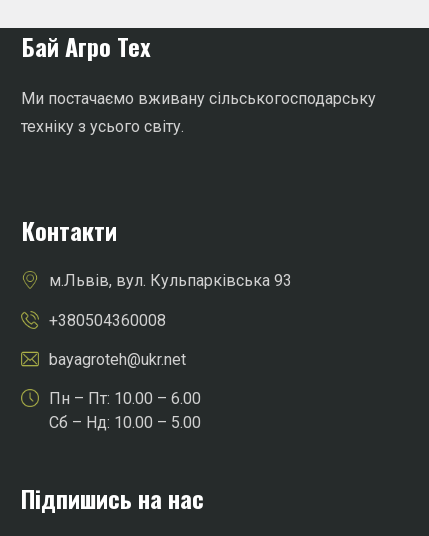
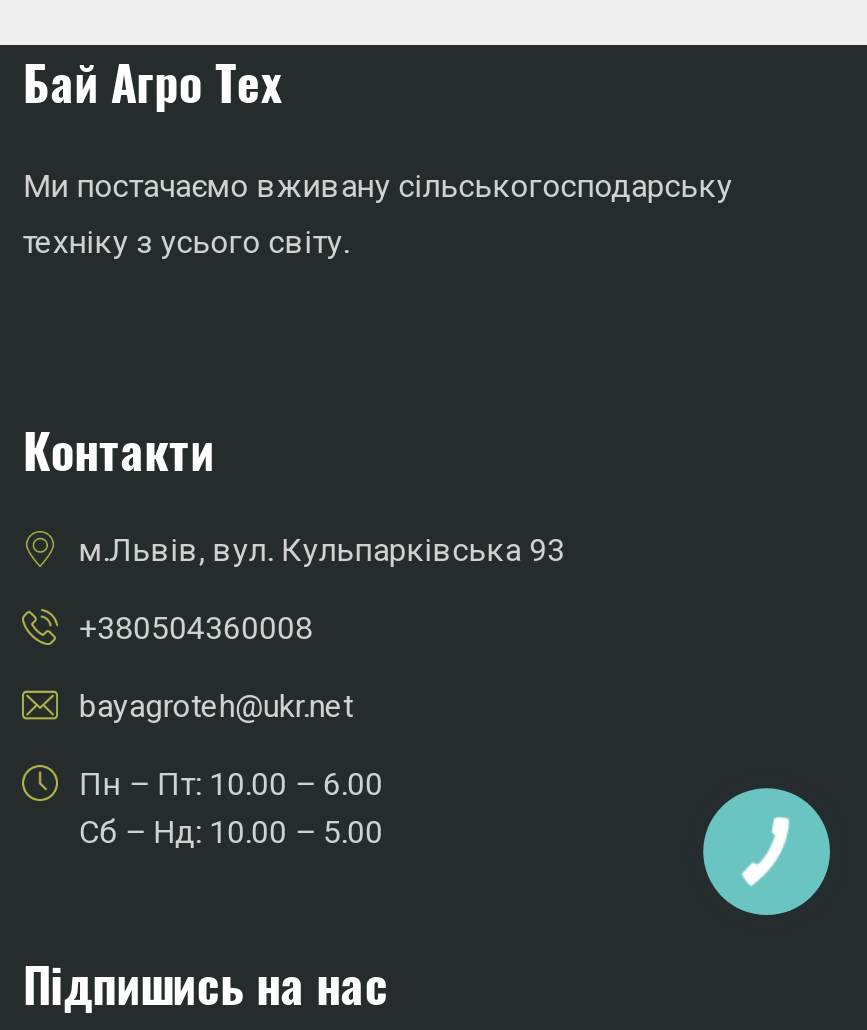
none -> [702,787,832,917] [image]

